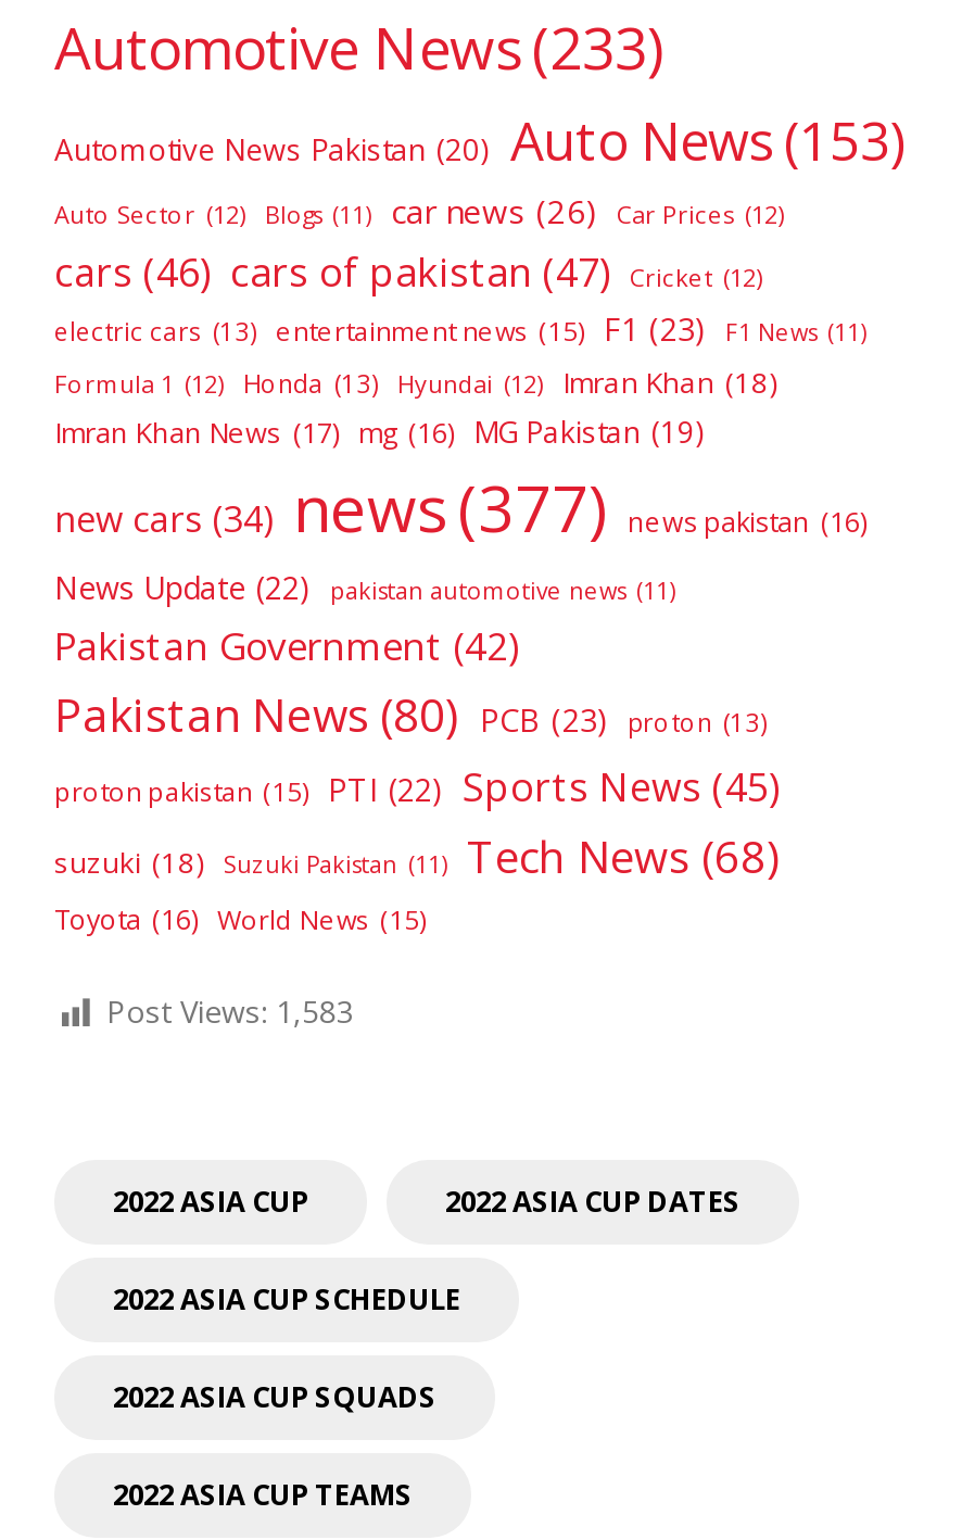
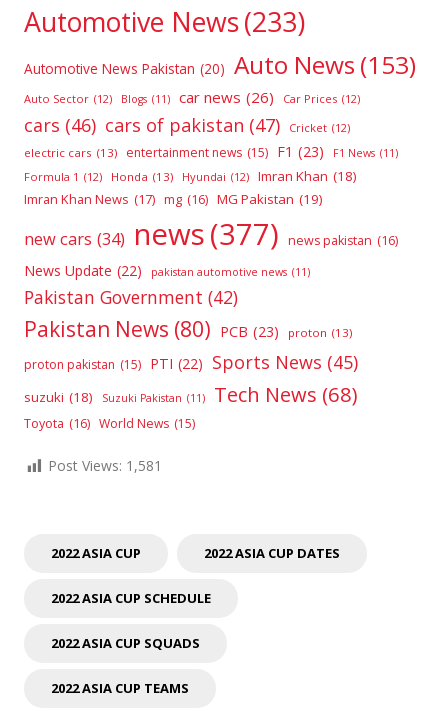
[106,991,354,1033] Post Views: 1,583 -> [48,456,162,475] Post Views: 1,581

